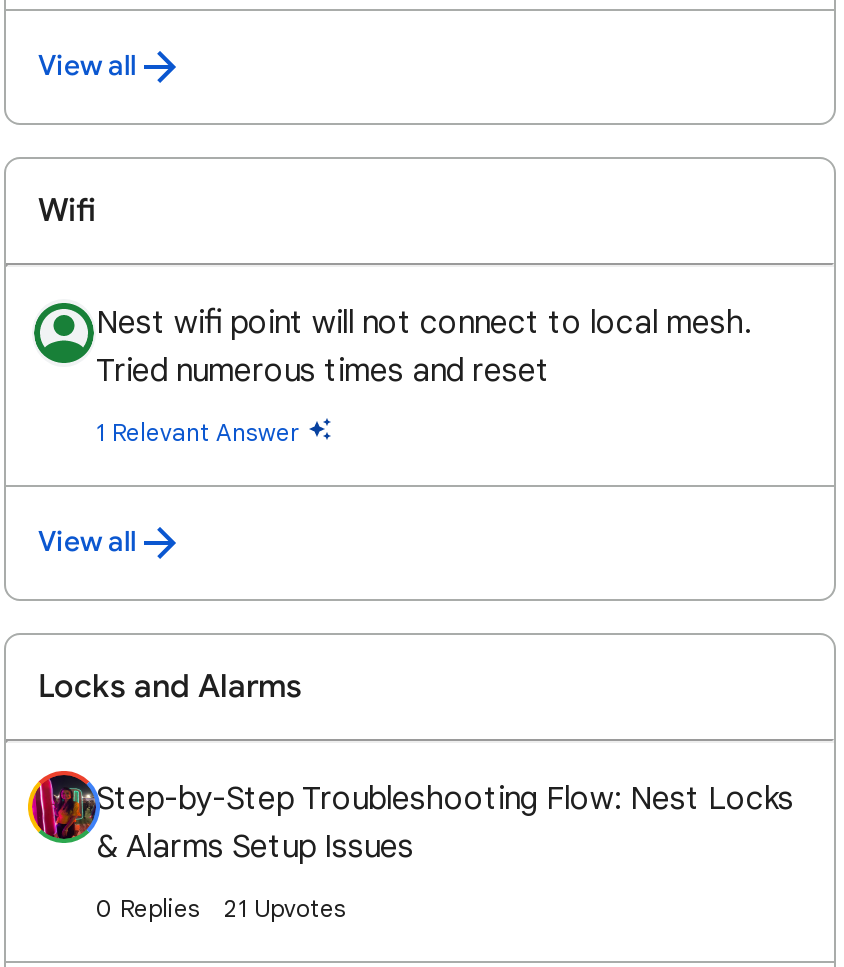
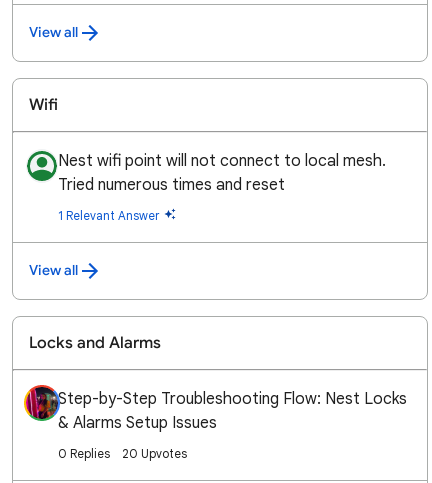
[224,893,346,923] 21 Upvotes -> [122,446,187,461] 20 Upvotes

